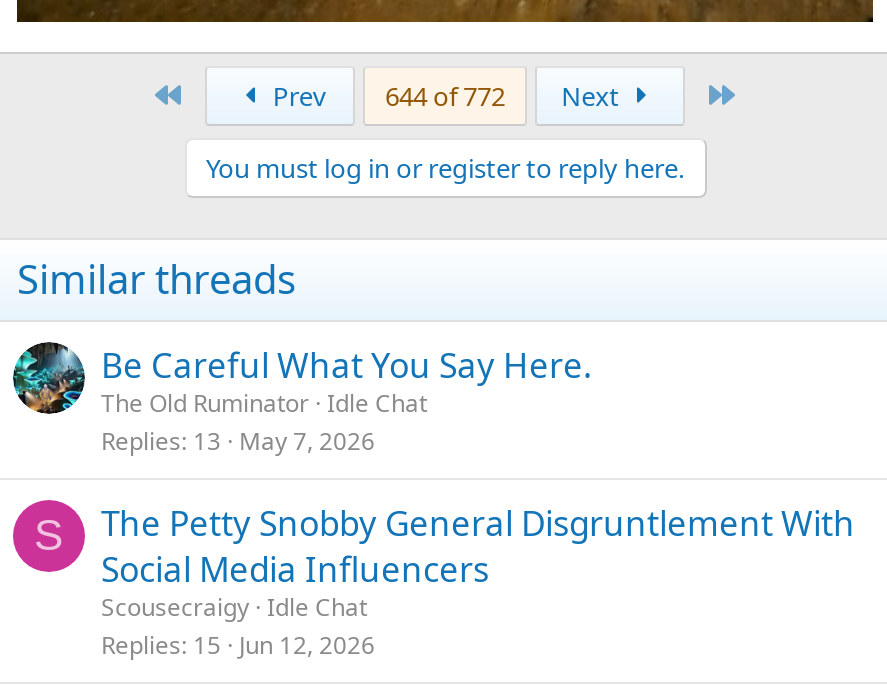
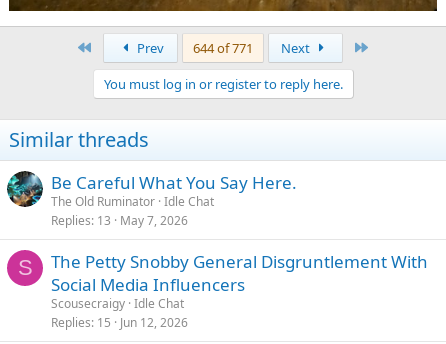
[385,78,505,114] 644 of 772 -> [193,39,253,57] 644 of 771

